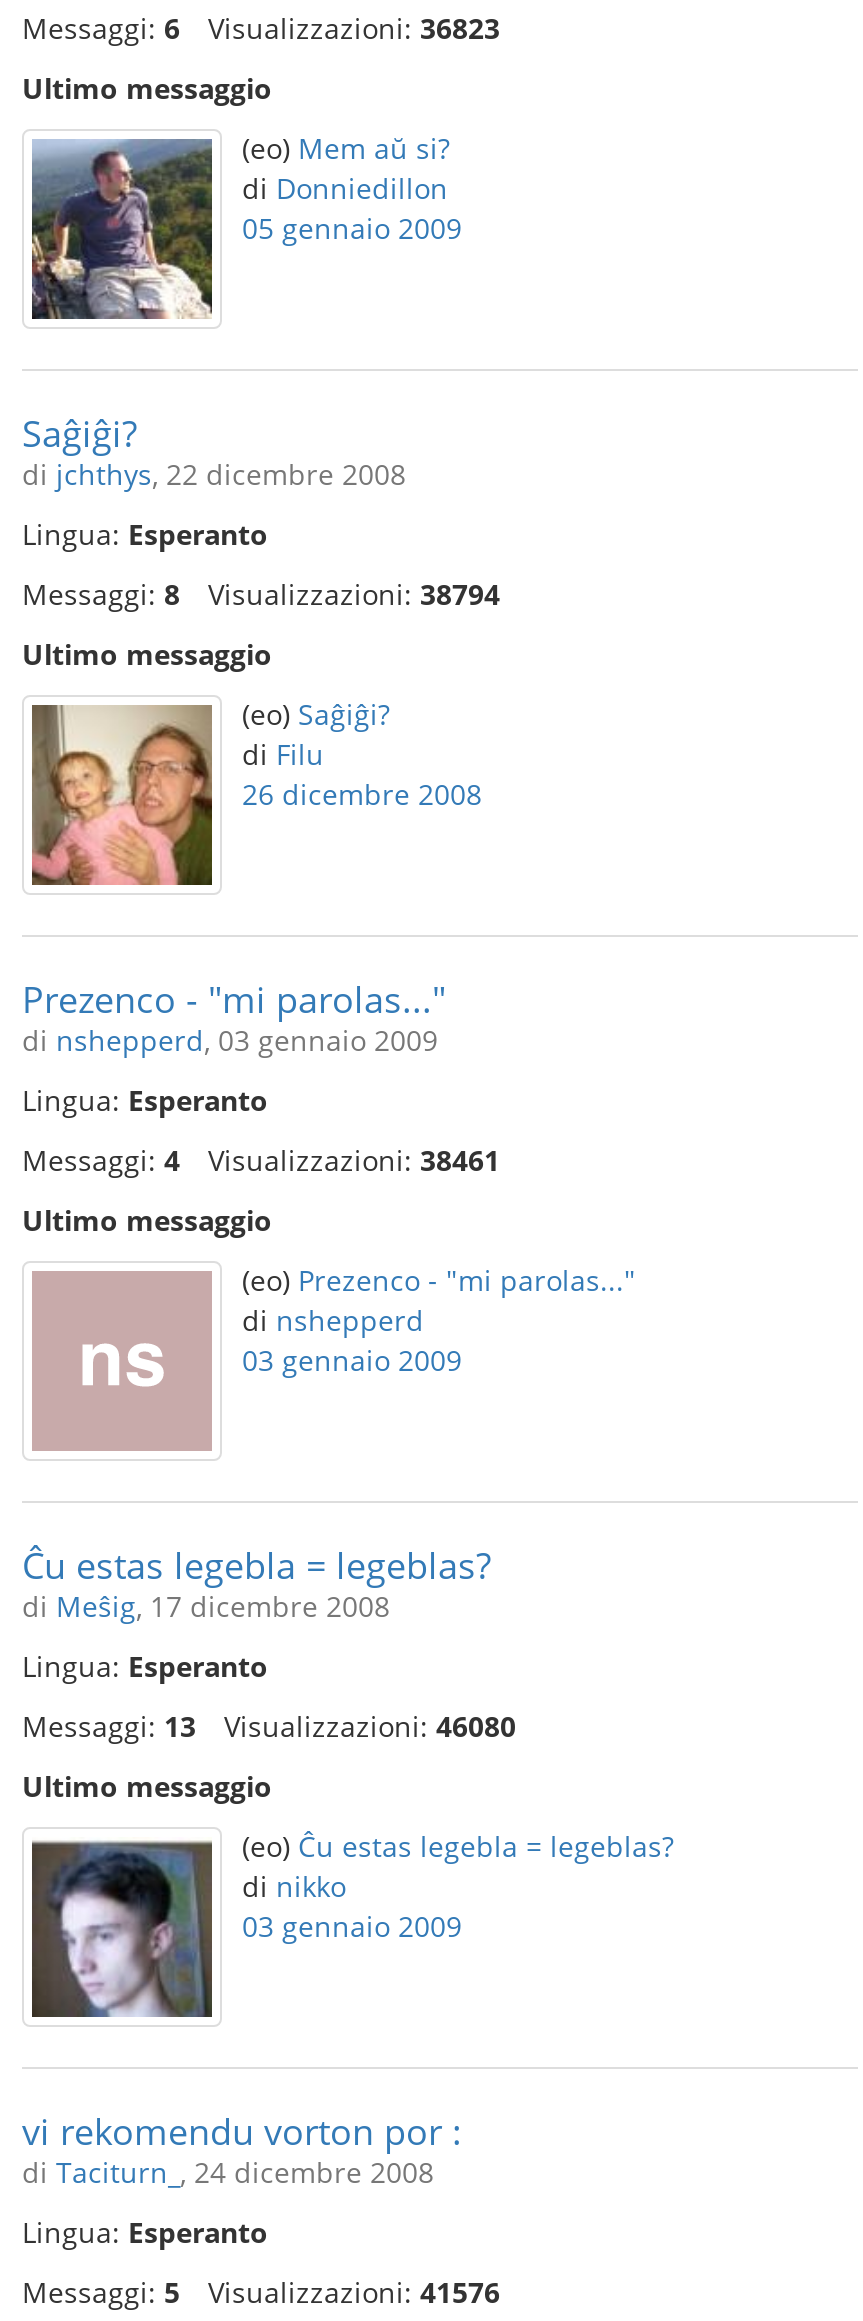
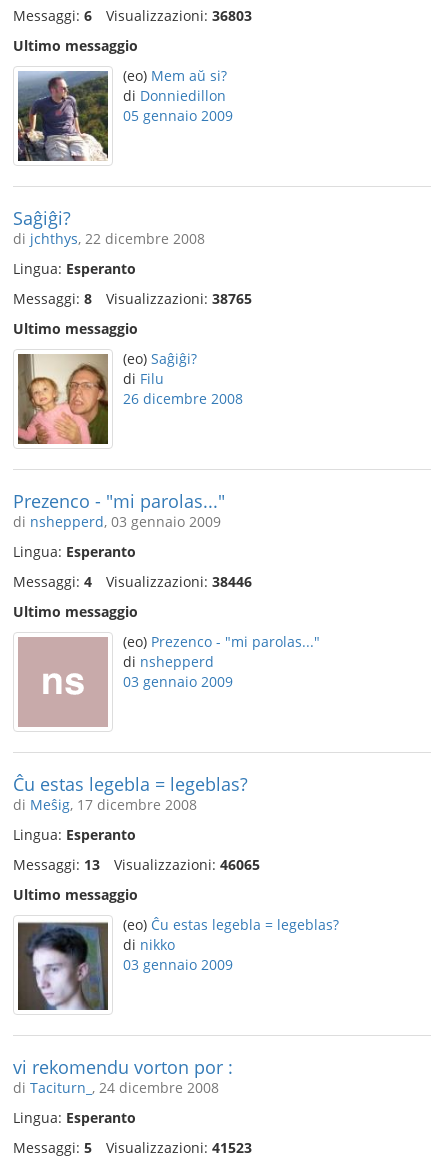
[208,9,500,47] Visualizzazioni: 36823 -> [106,6,252,25] Visualizzazioni: 36803
[208,575,500,613] Visualizzazioni: 38794 -> [106,289,252,308] Visualizzazioni: 38765
[208,1141,500,1179] Visualizzazioni: 38461 -> [106,572,252,591] Visualizzazioni: 38446
[224,1707,516,1745] Visualizzazioni: 46080 -> [114,855,260,874] Visualizzazioni: 46065
[208,2273,500,2311] Visualizzazioni: 41576 -> [106,1138,252,1157] Visualizzazioni: 41523

